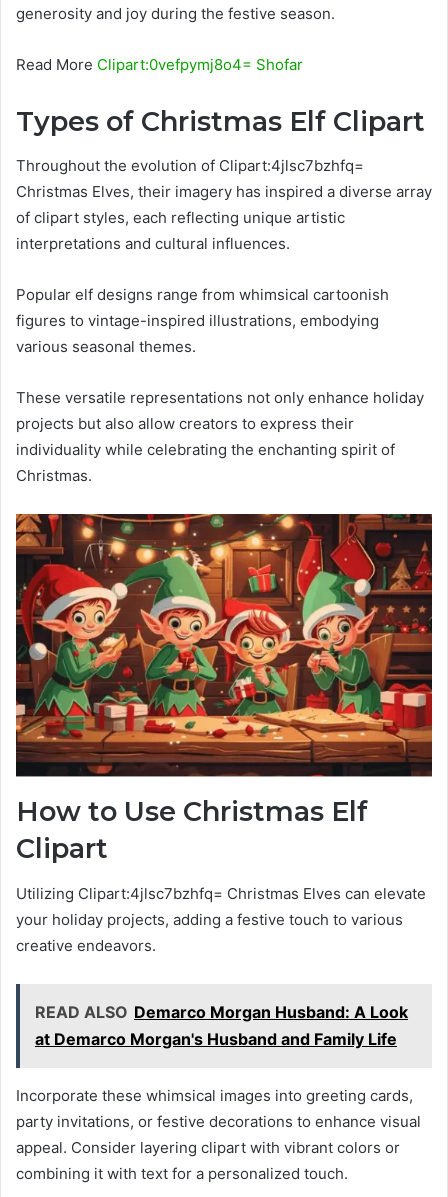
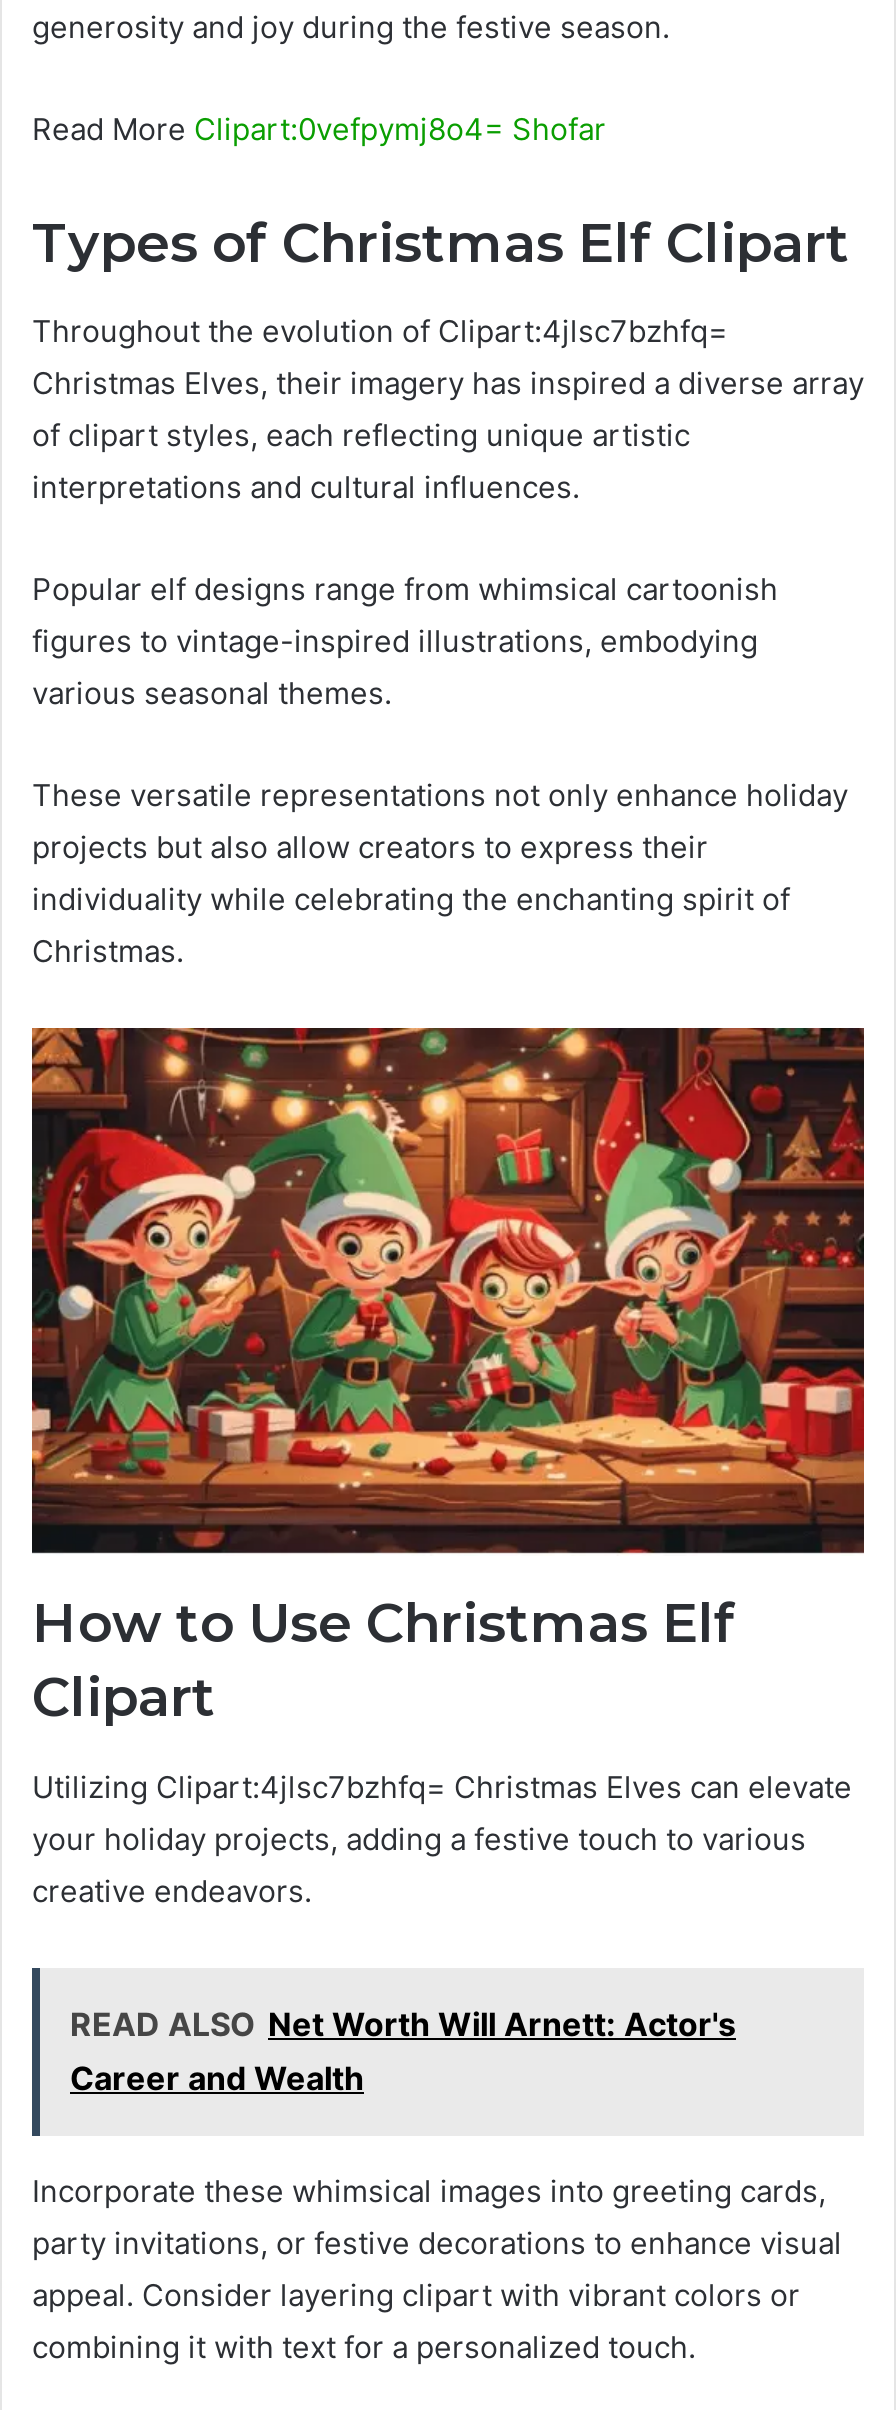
[35,1002,408,1049] READ ALSO Demarco Morgan Husband: A Look | at Demarco Morgan's Husband and Family Life -> [70,2003,736,2097] READ ALSO Net Worth Will Arnett: Actor's | Career and Wealth

